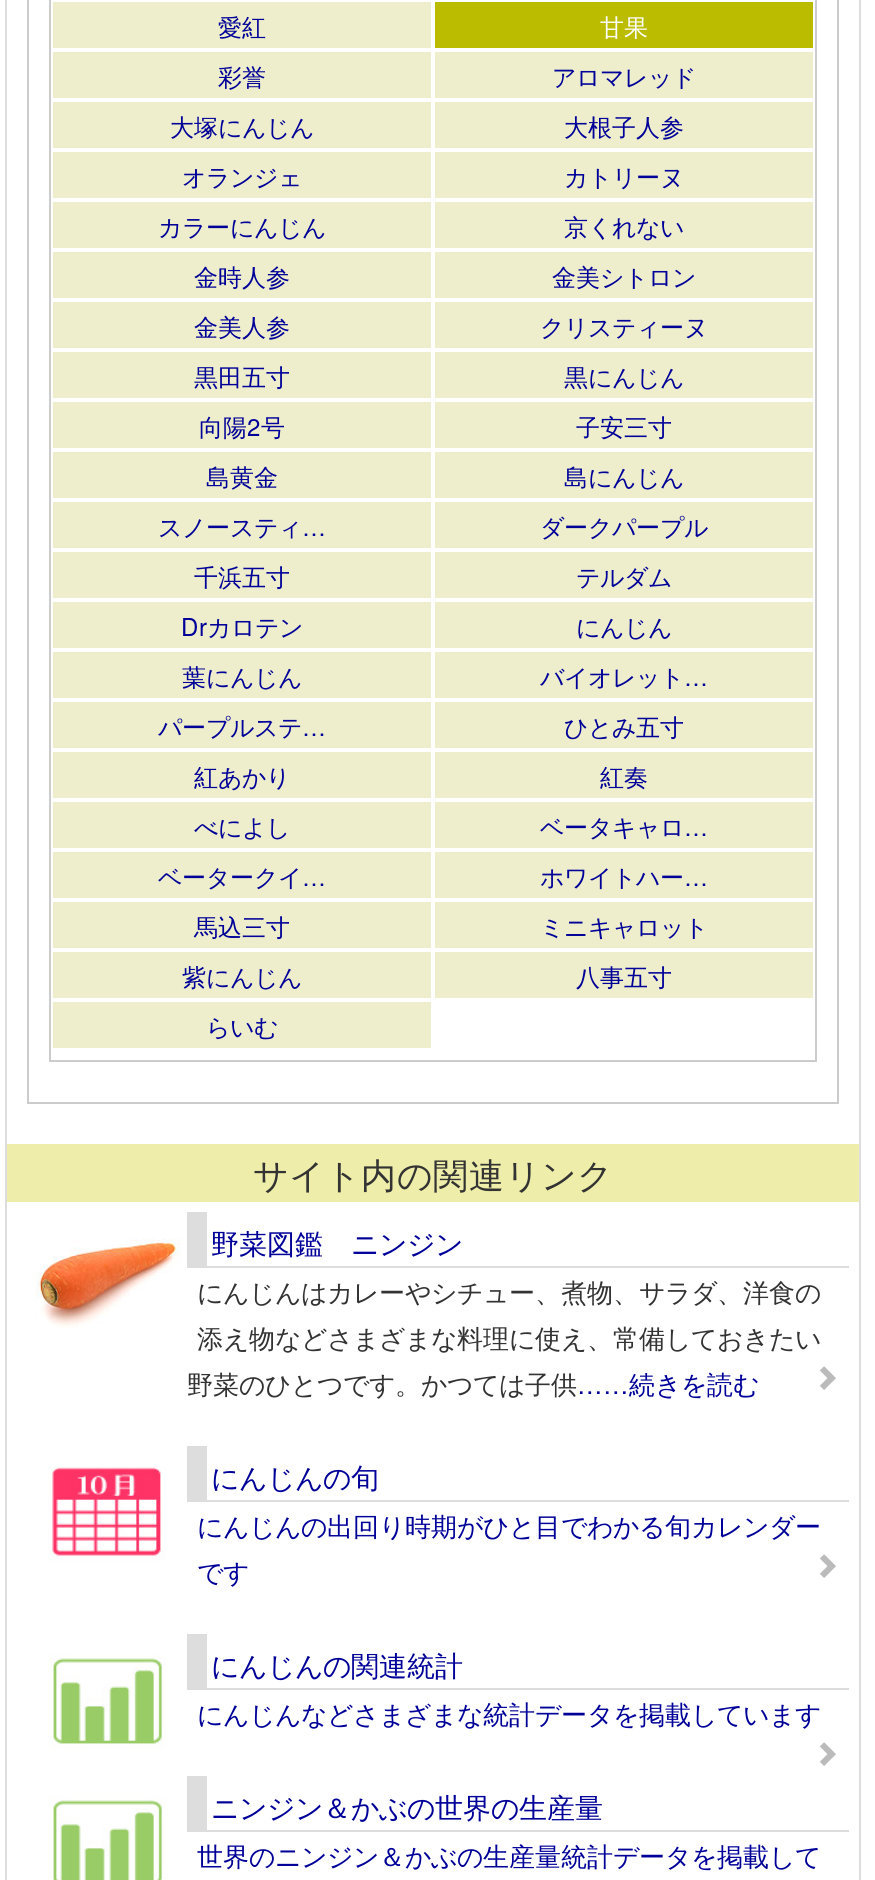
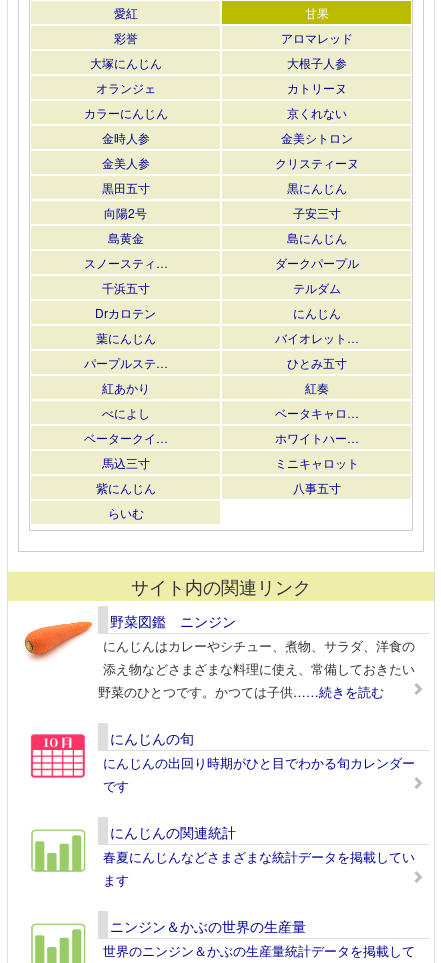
[197,1694,821,1732] にんじんなどさまざまな統計データを掲載しています -> [103,847,415,889] 春夏にんじんなどさまざまな統計データを掲載してい | ます

